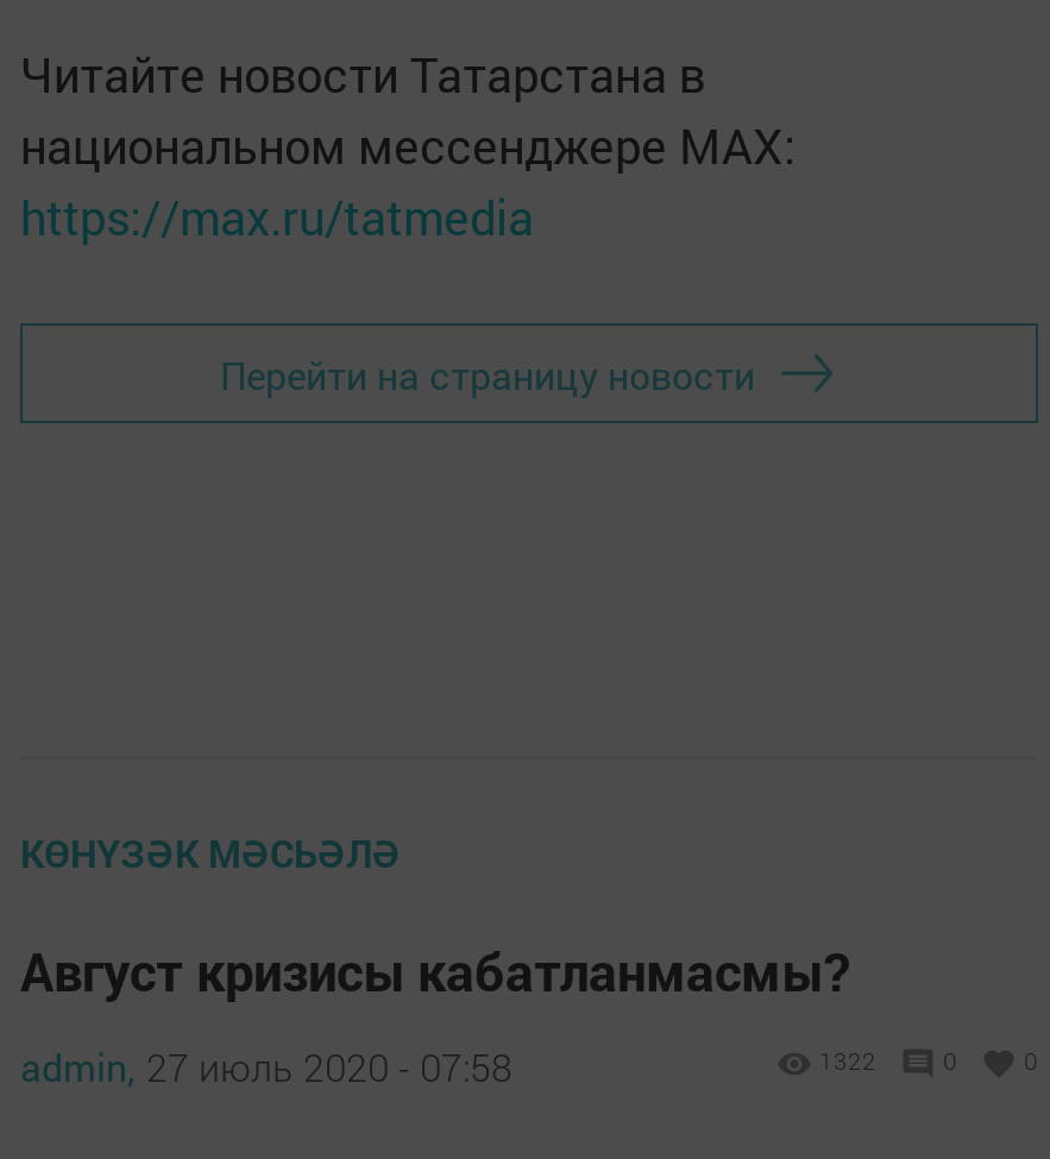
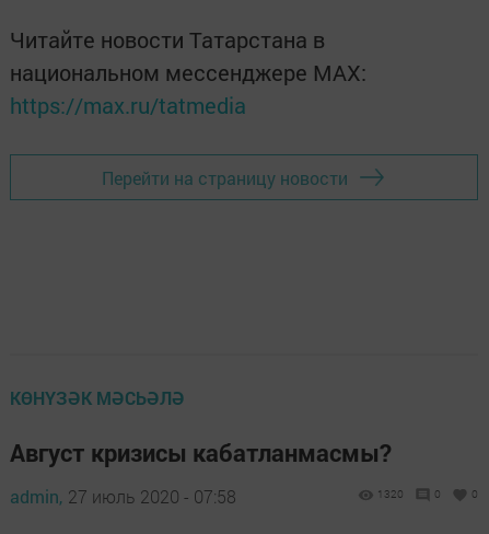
[819,1047,876,1078] 1322 -> [377,487,404,502] 1320

